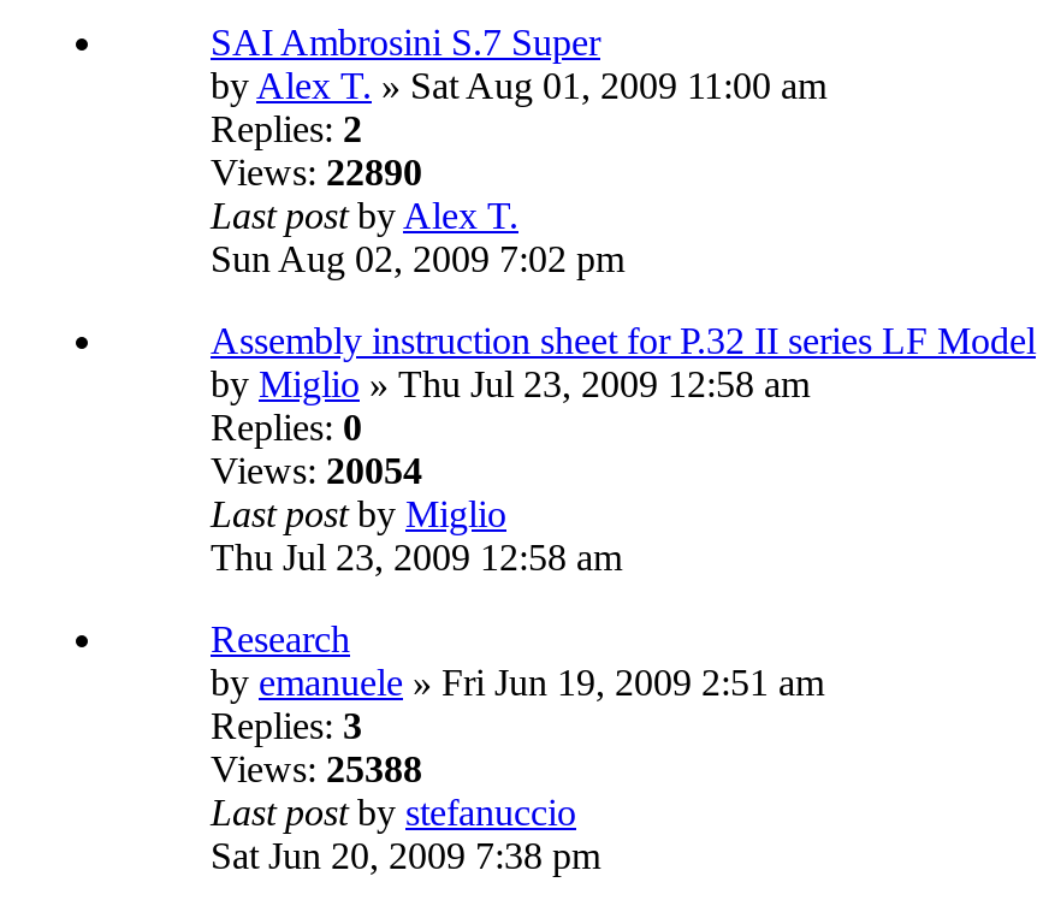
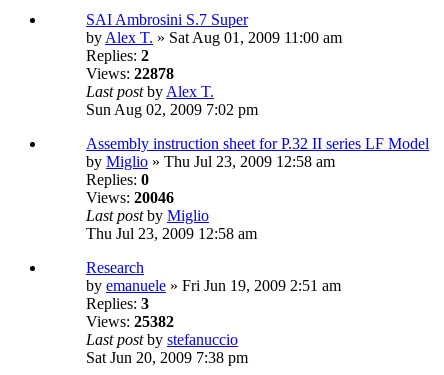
[211,153,422,193] Views: 22890 -> [86,65,174,82] Views: 22878
[211,451,422,492] Views: 20054 -> [86,189,174,206] Views: 20046
[211,749,422,790] Views: 25388 -> [86,313,174,330] Views: 25382

